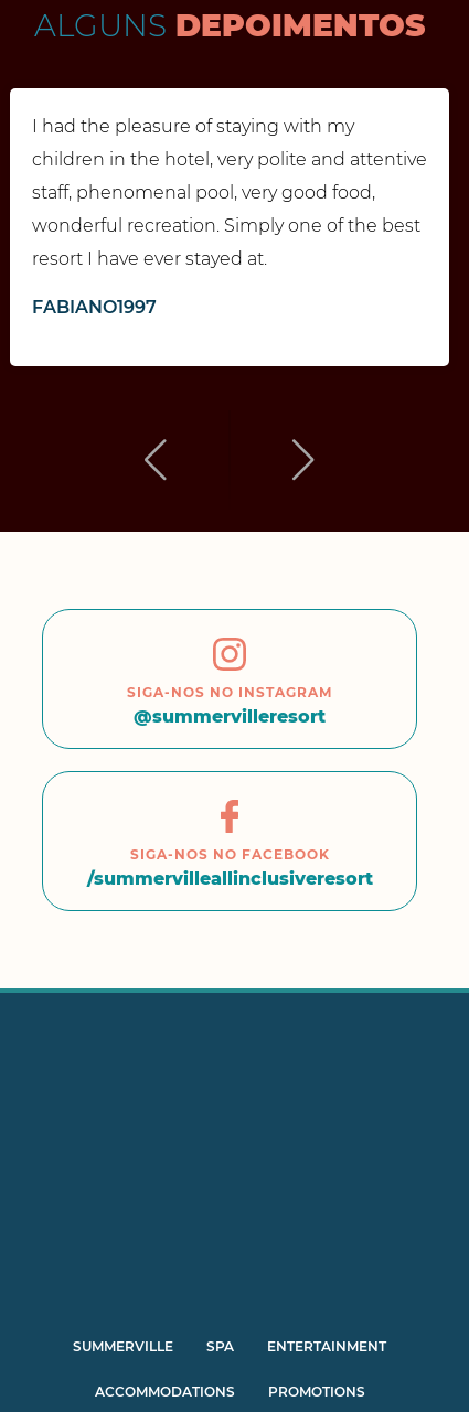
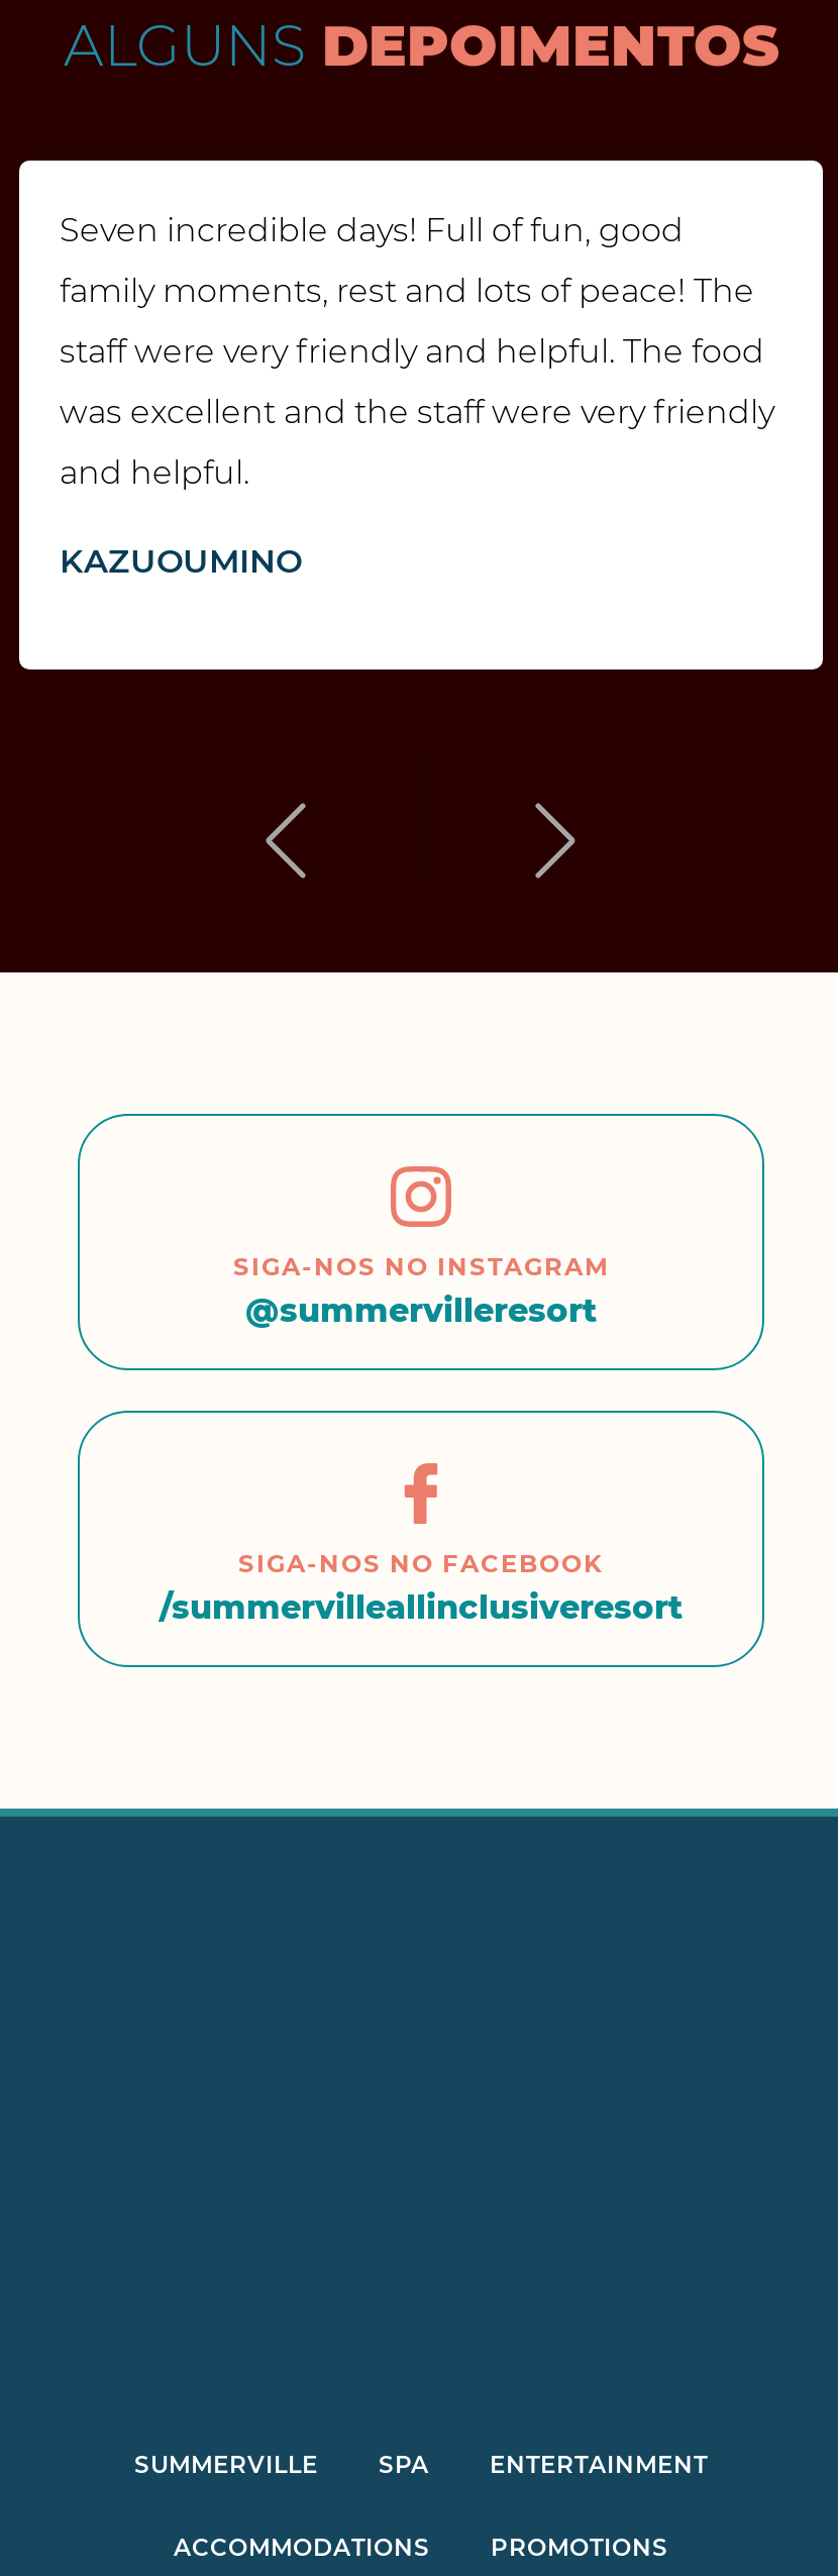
[32,116,354,137] I had the pleasure of staying with my -> [60,211,684,249] Seven incredible days! Full of fun, good
[32,149,427,170] children in the hotel, very polite and attentive -> [60,272,754,310] family moments, rest and lots of peace! The
[32,182,375,203] staff, phenomenal pool, very good food, -> [60,332,764,371] staff were very friendly and helpful. The food
[32,215,420,236] wonderful recreation. Simply one of the best -> [60,393,774,431] was excellent and the staff were very friendly
[32,248,267,269] resort I have ever stayed at. -> [60,453,249,492] and helpful.
[32,297,157,318] FABIANO1997 -> [60,542,302,581] KAZUOUMINO

